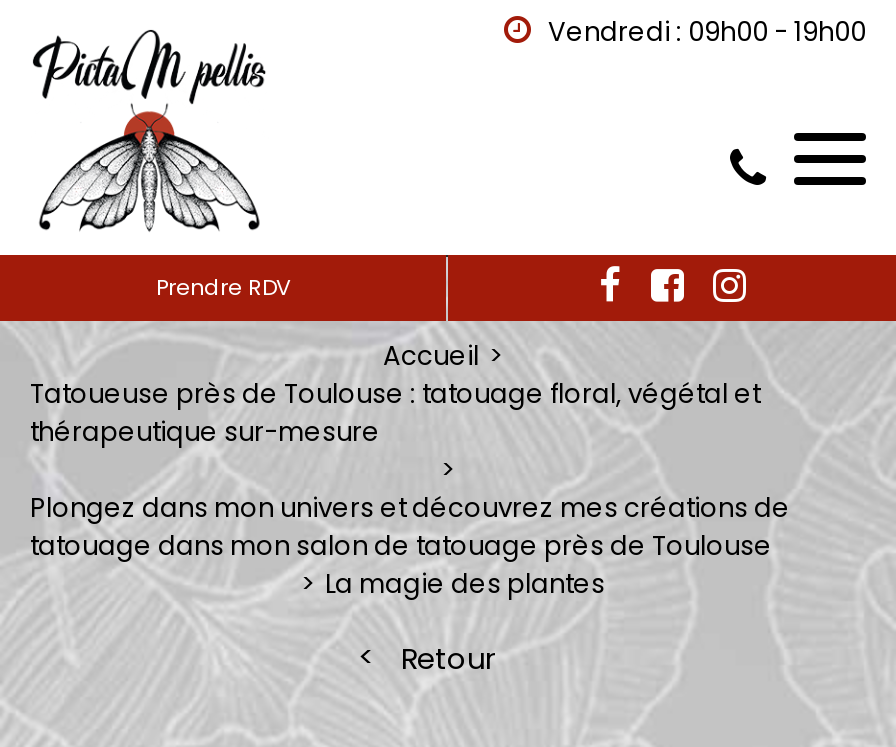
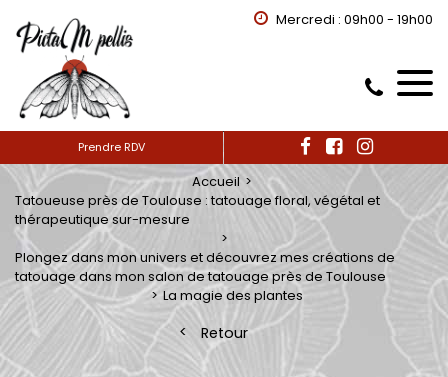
[548,13,866,51] Vendredi : 09h00 - 19h00 -> [276,10,433,29] Mercredi : 09h00 - 19h00

